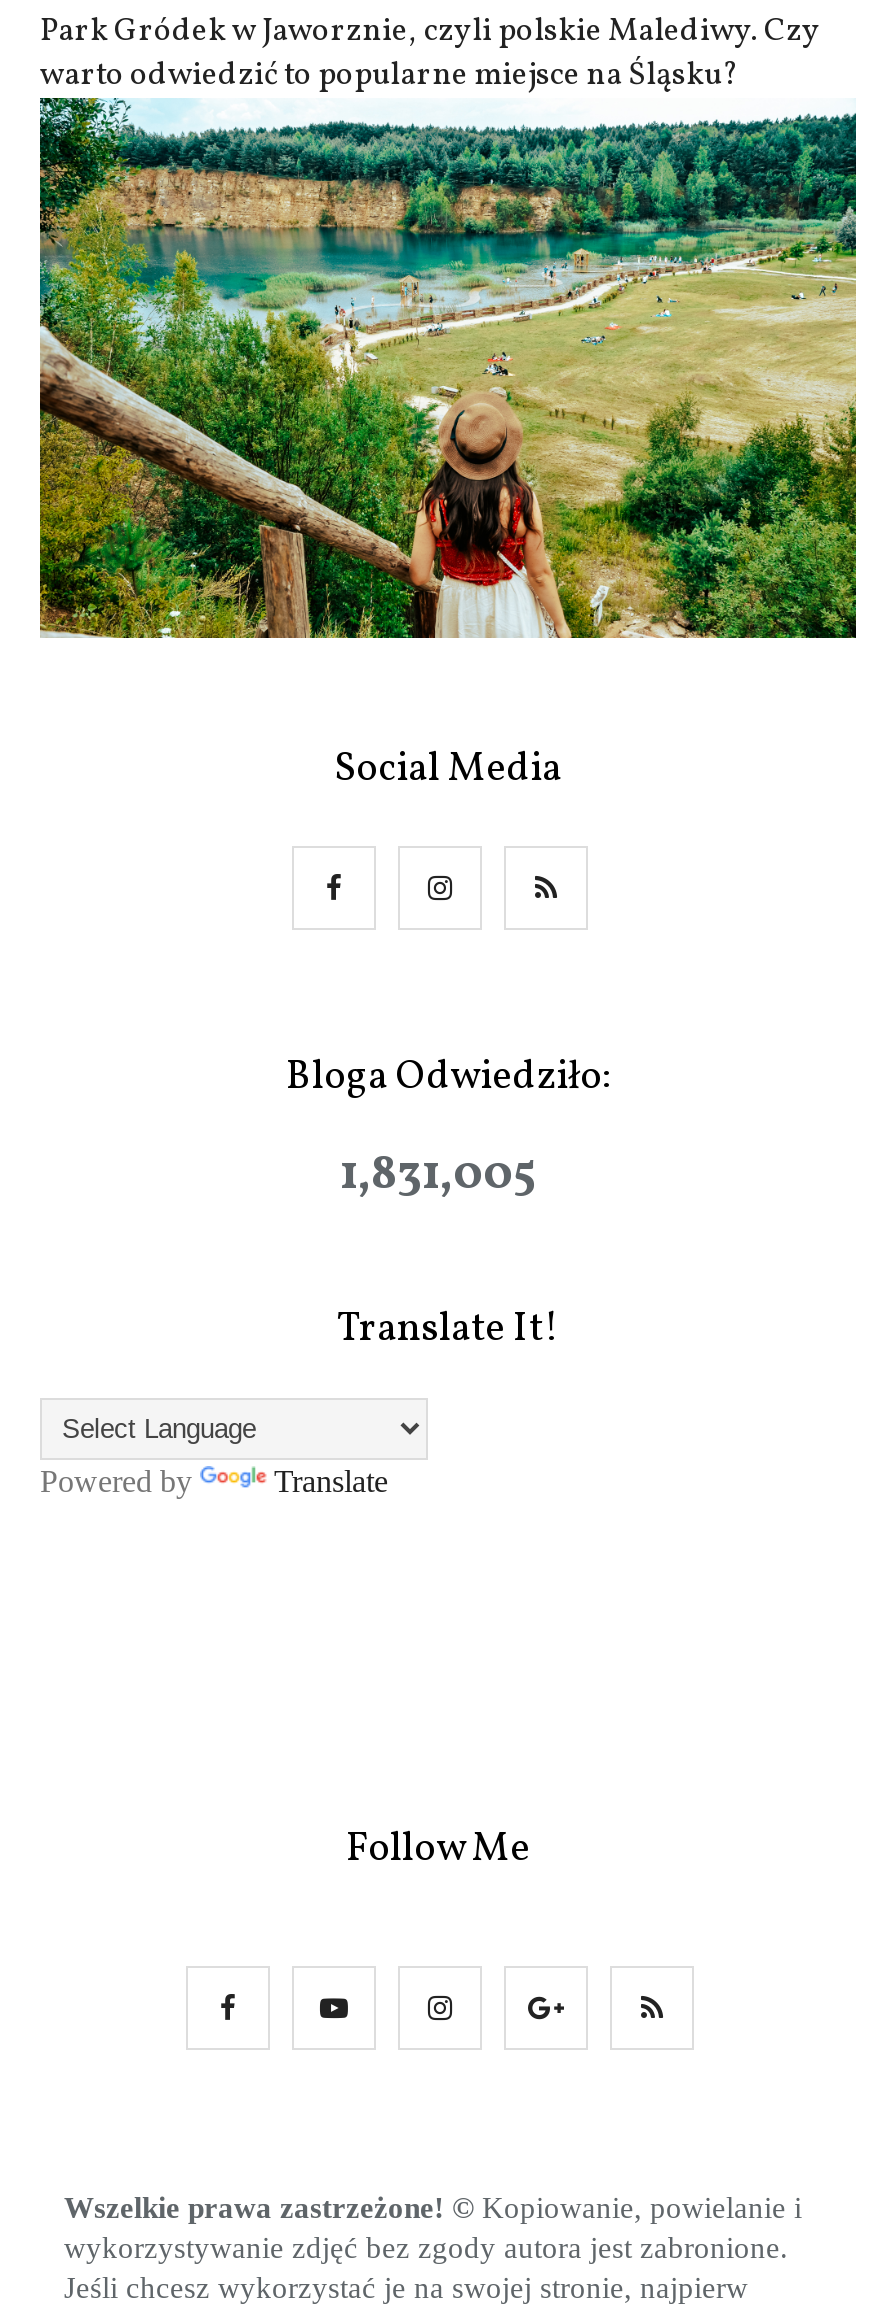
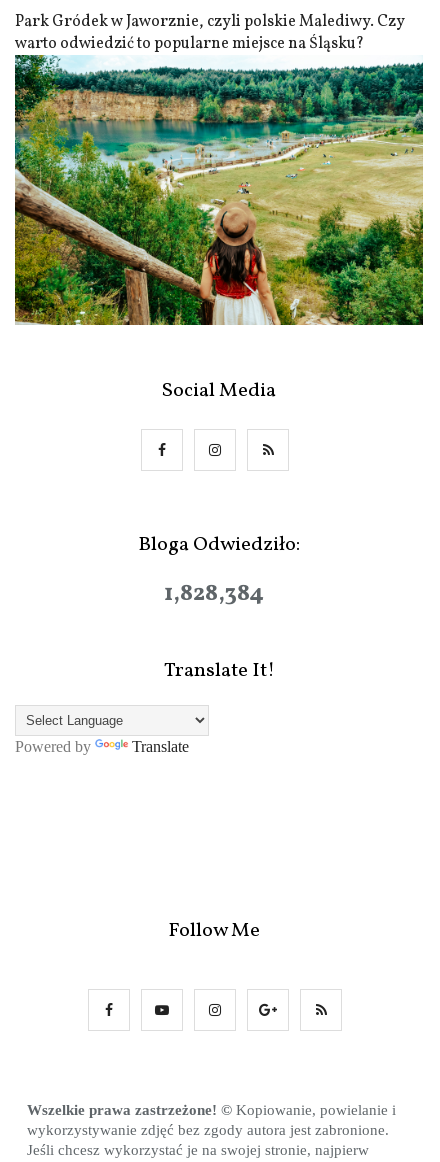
[339,1142,537,1210] 1,831,005 -> [164,577,264,611] 1,828,384

